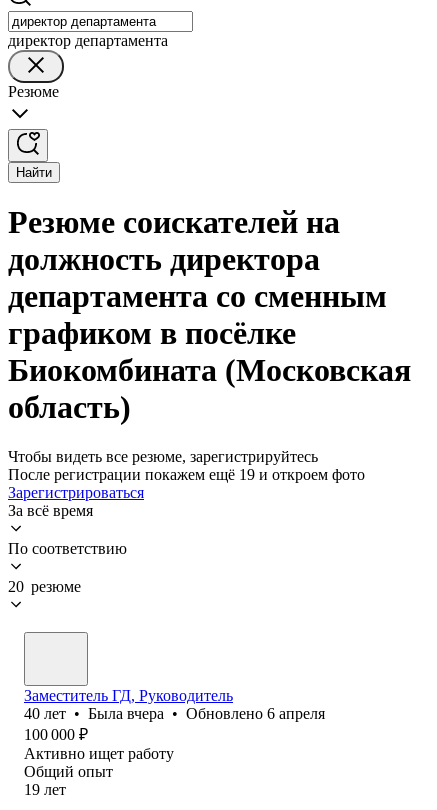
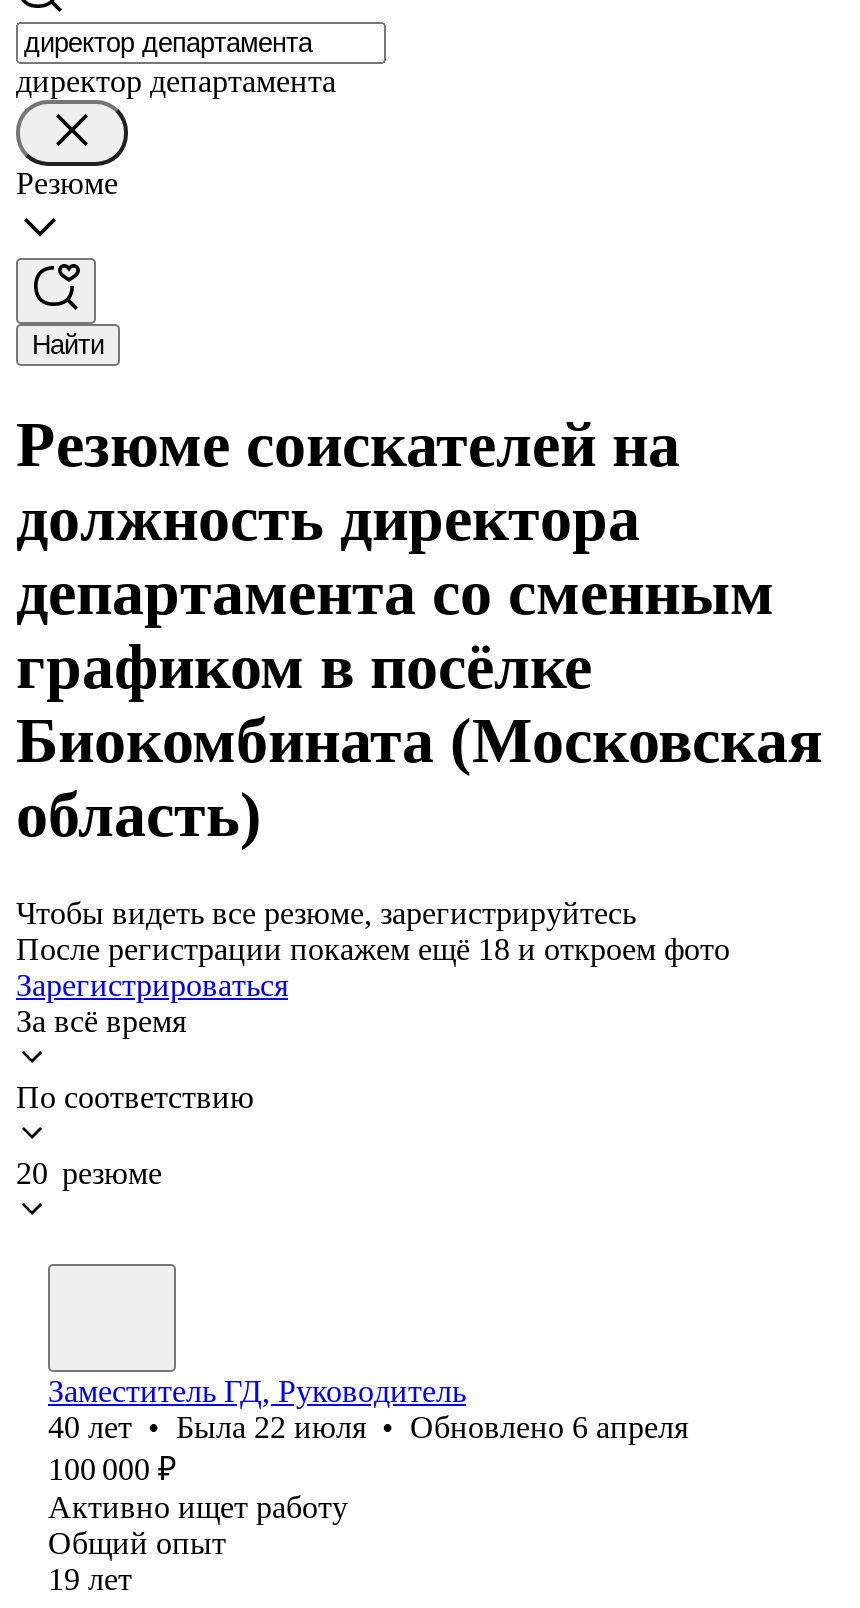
[8,466,365,483] После регистрации покажем ещё 19 и откроем фото -> [16,932,730,966] После регистрации покажем ещё 18 и откроем фото
[24,705,325,722] 40 лет • Была вчера • Обновлено 6 апреля -> [48,1410,688,1444] 40 лет • Была 22 июля • Обновлено 6 апреля

